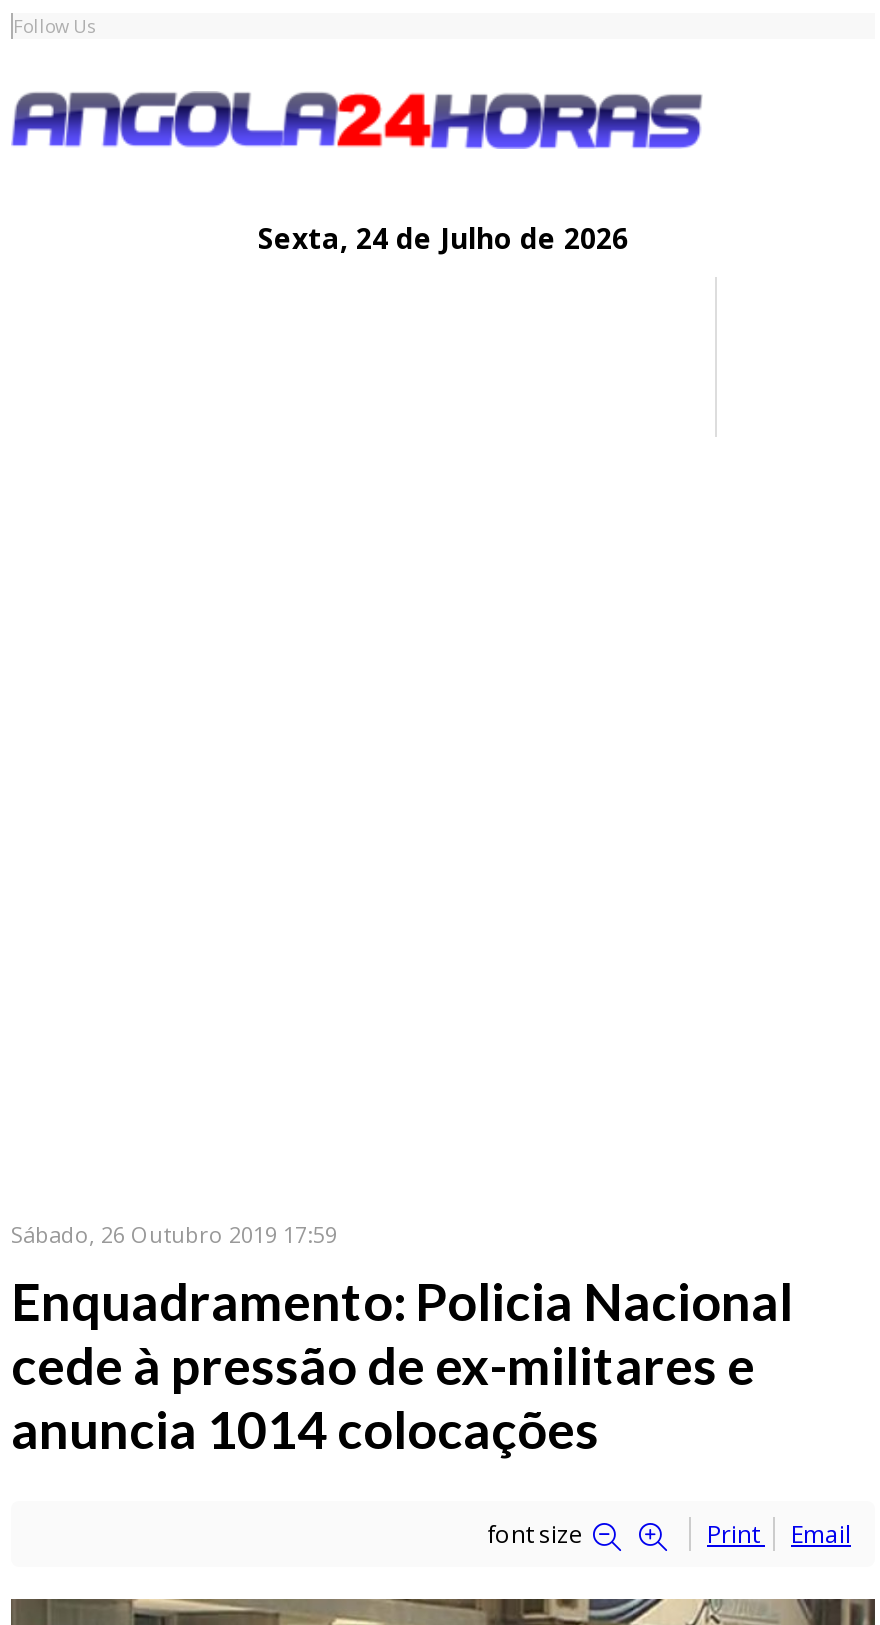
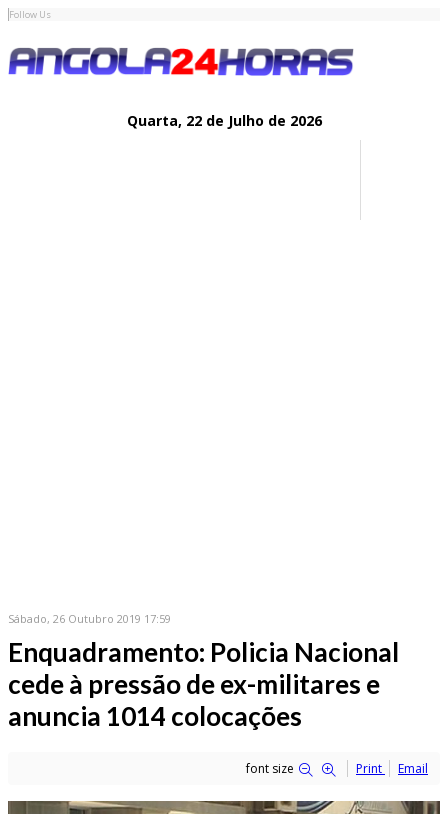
[258,219,628,257] Sexta, 24 de Julho de 2026 -> [126,111,321,130] Quarta, 22 de Julho de 2026

